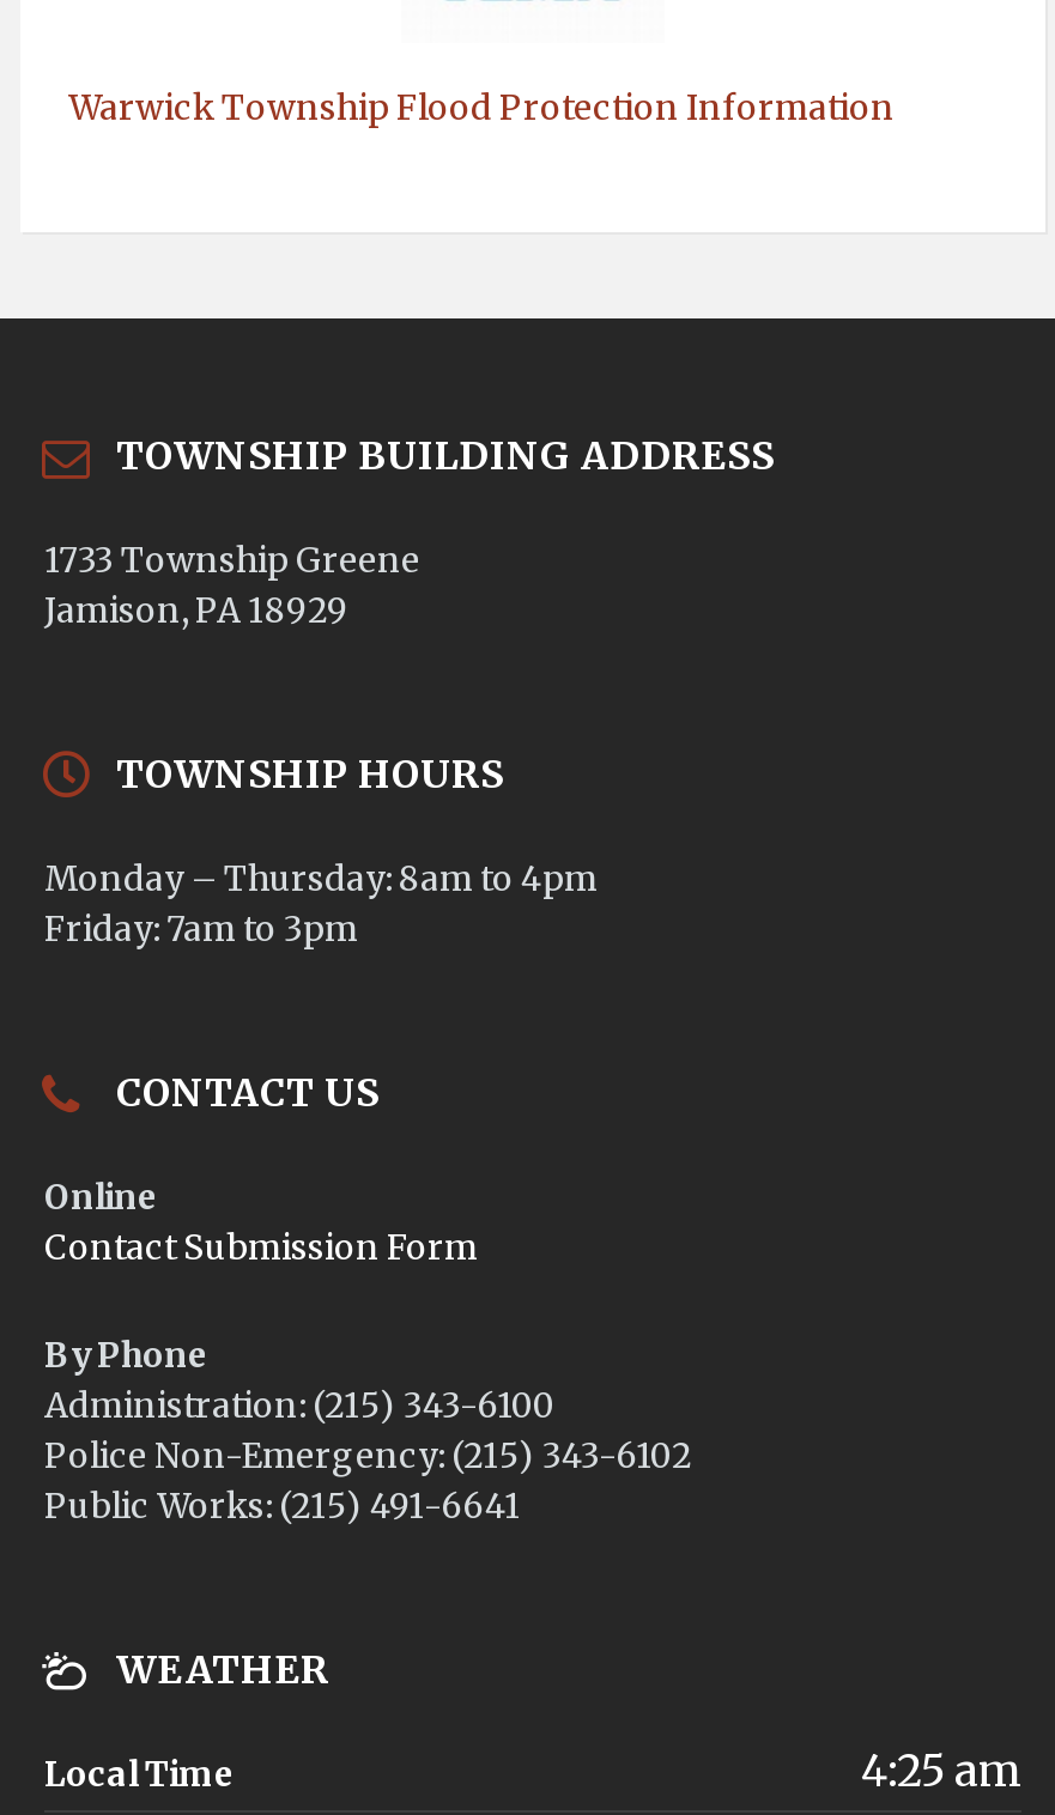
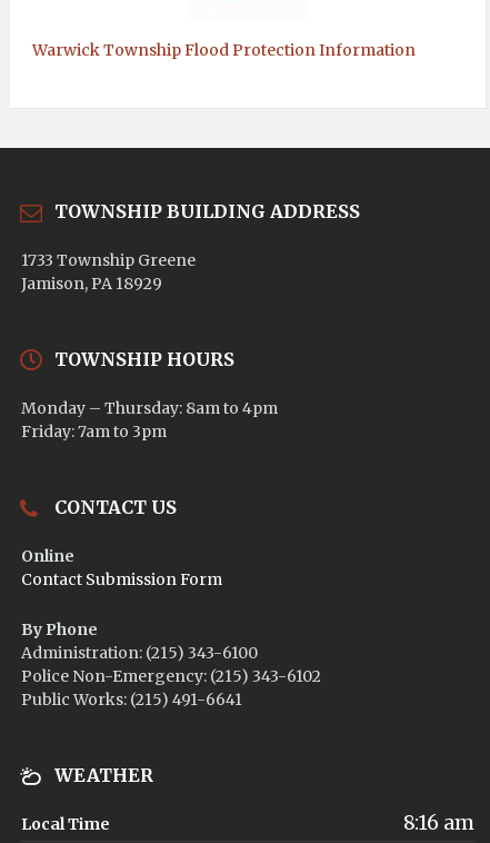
[861,1743,1021,1798] 4:25 am -> [403,810,474,835] 8:16 am

